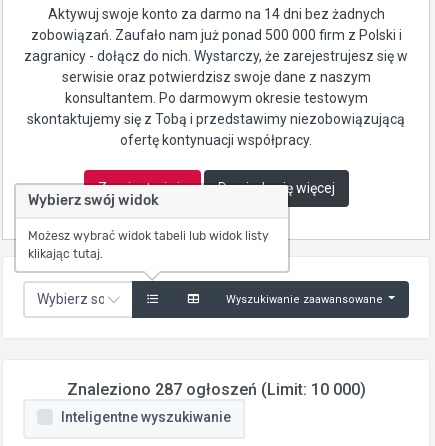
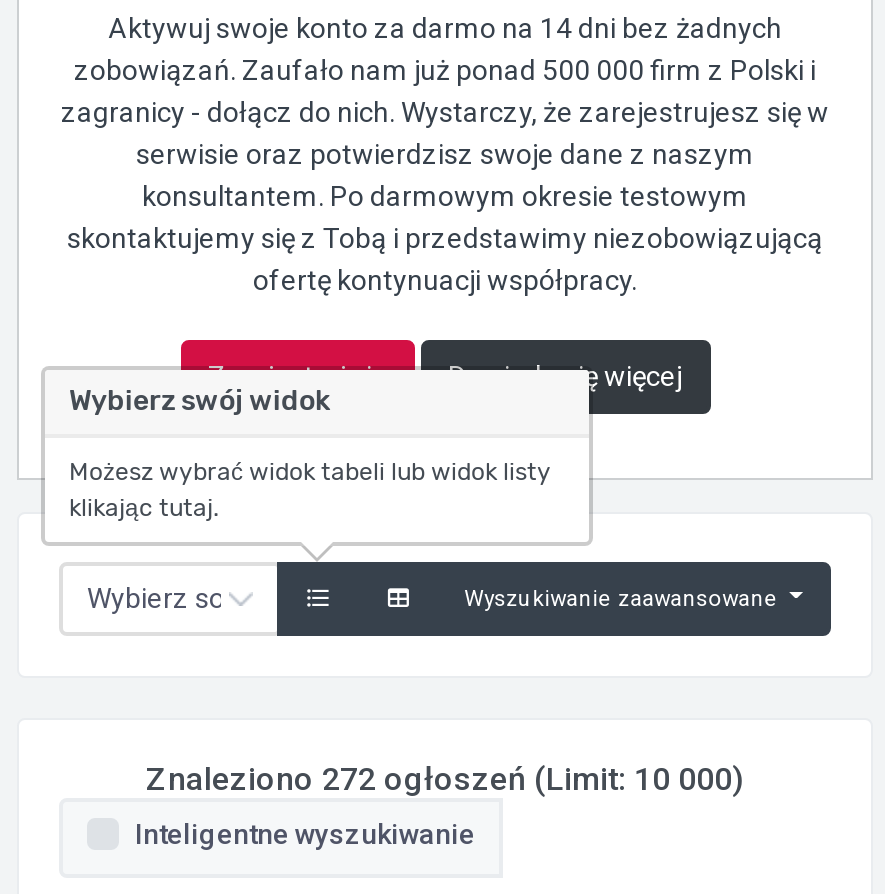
[66,380,365,399] Znaleziono 287 ogłoszeń (Limit: 10 000) -> [146,760,744,798] Znaleziono 272 ogłoszeń (Limit: 10 000)

